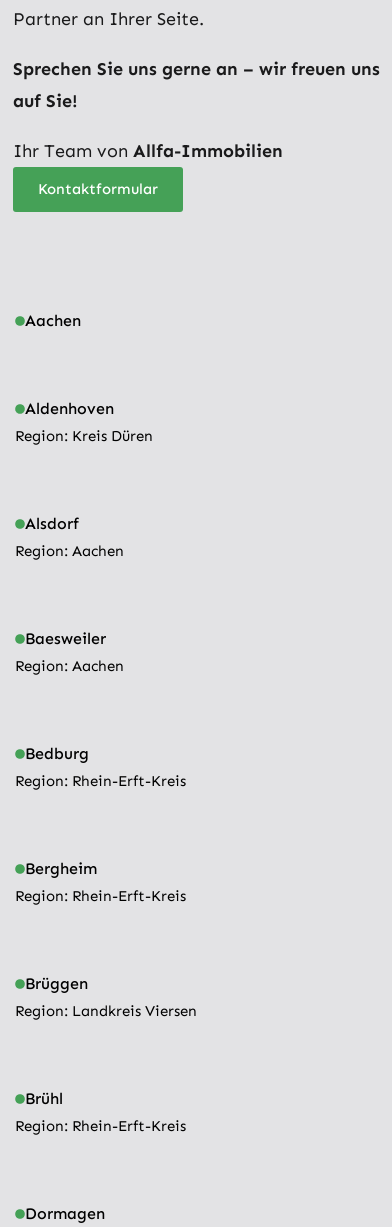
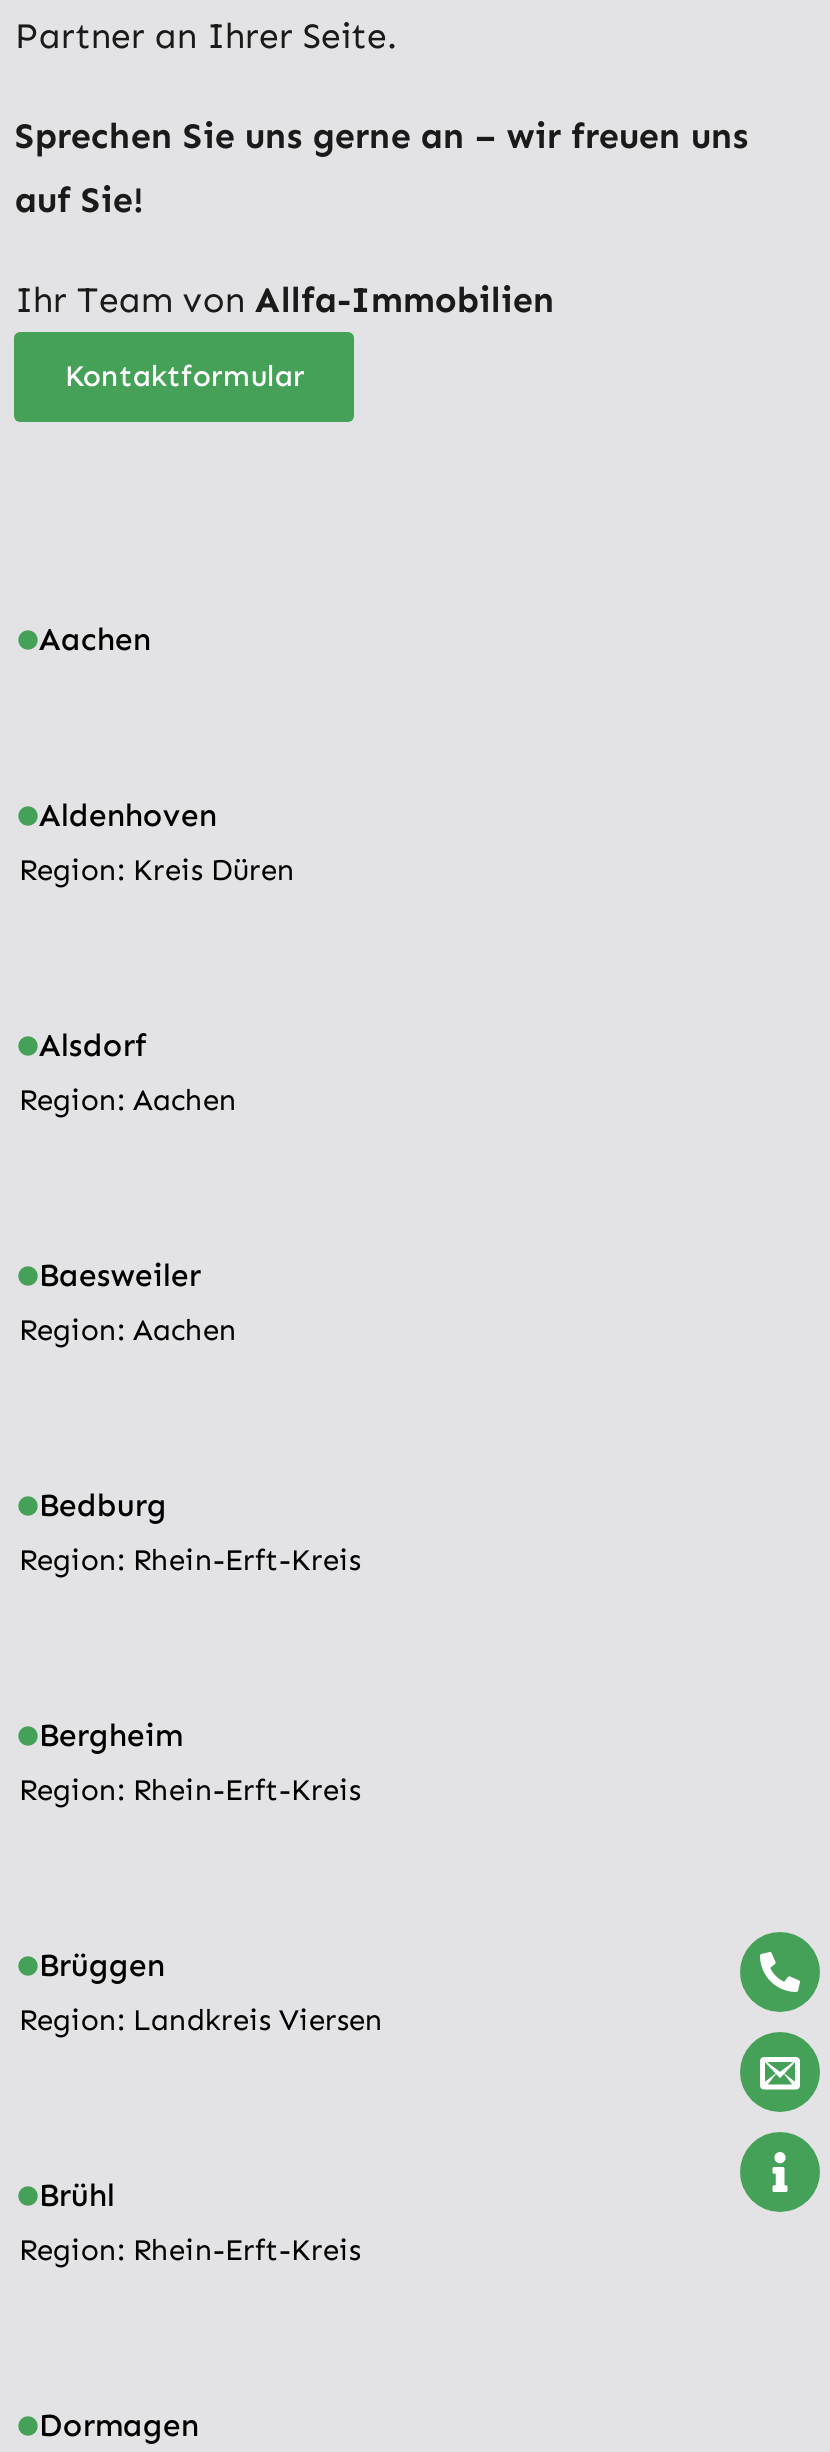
none -> [738,1930,822,2014] [image]
none -> [738,2030,822,2114] [image]
none -> [738,2130,822,2214] [image]

